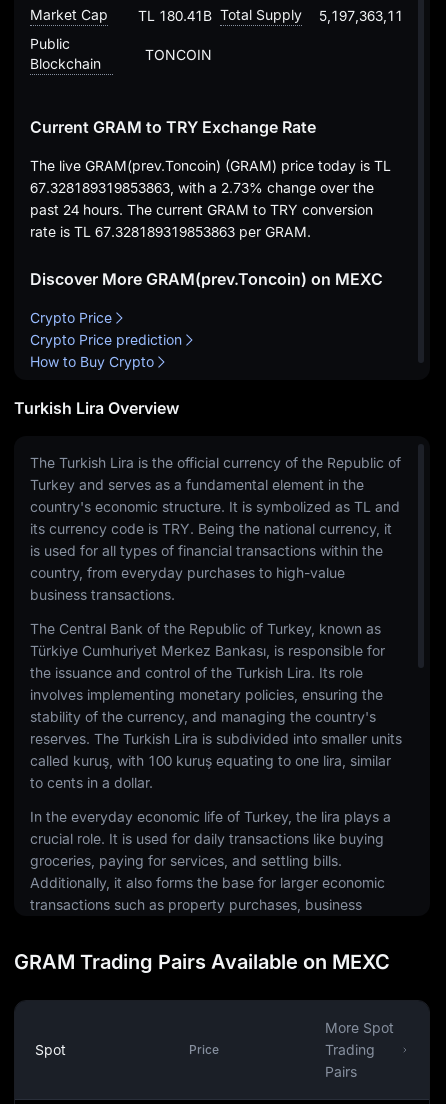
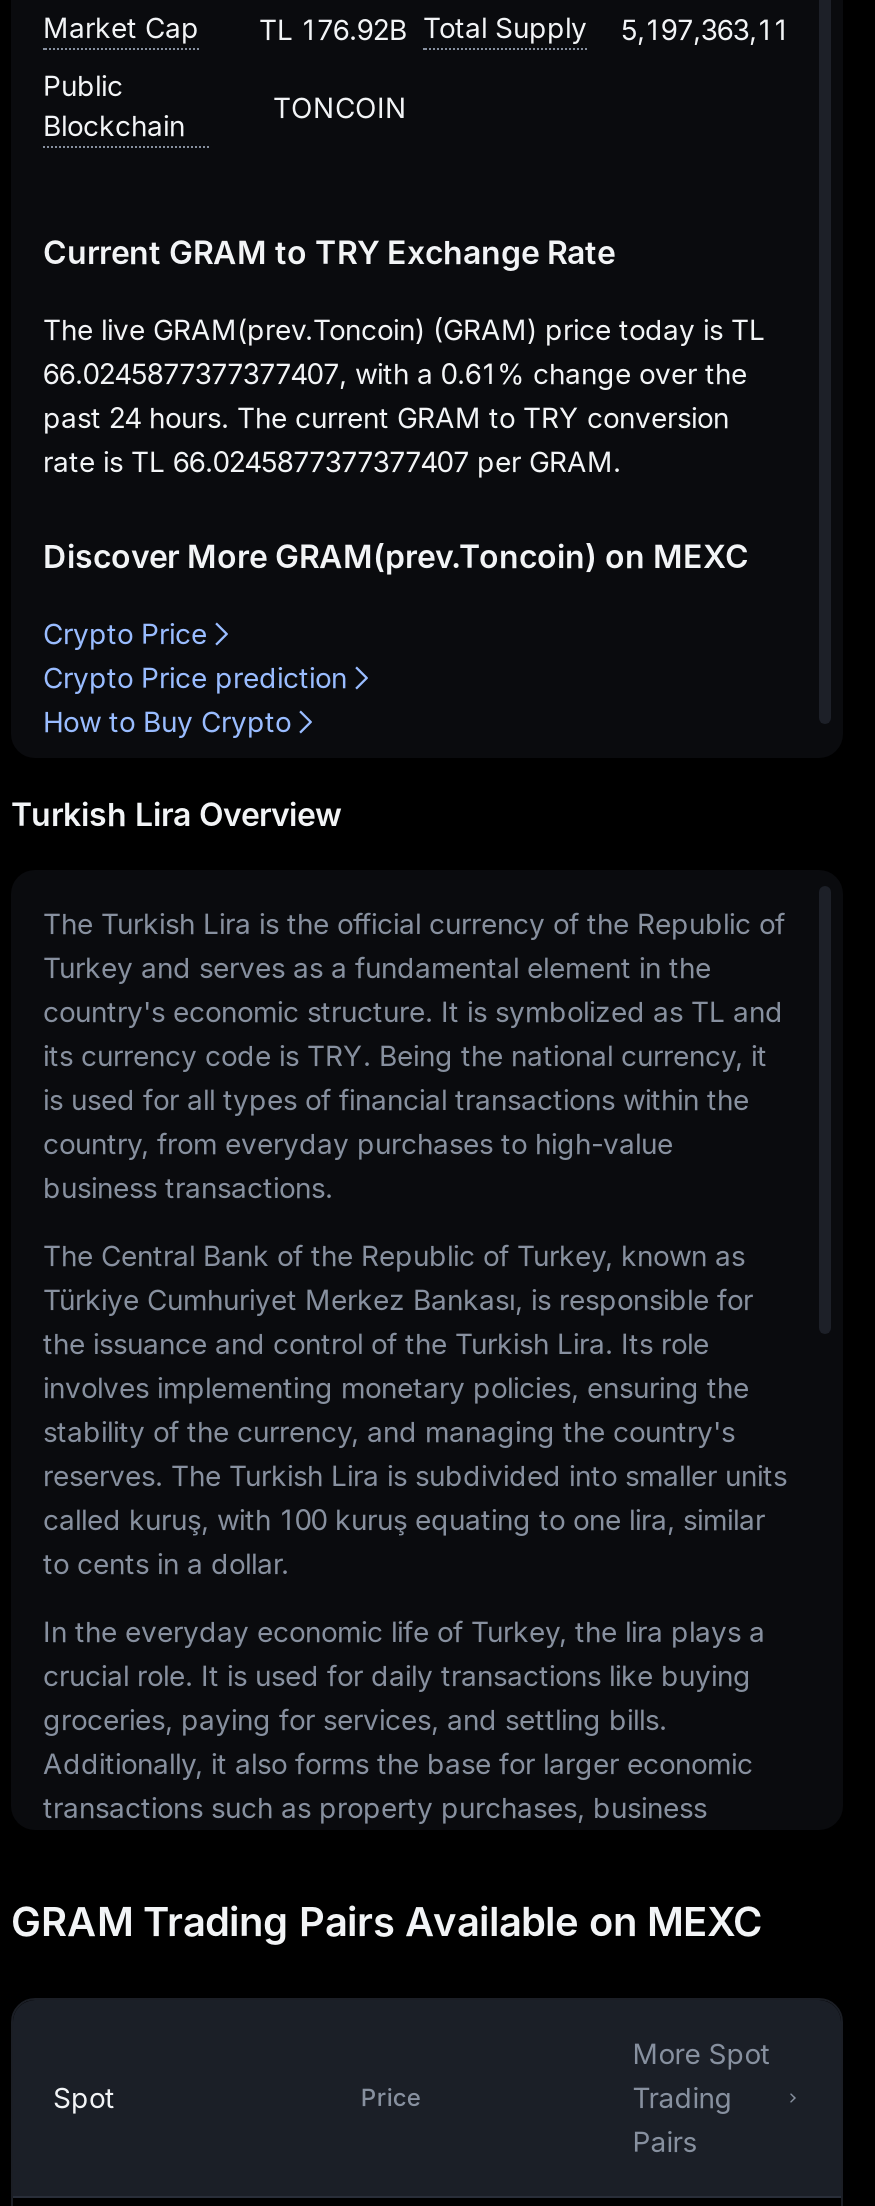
[138,6,302,24] TL 180.41B Total Supply -> [259,11,587,46] TL 176.92B Total Supply
[30,179,374,196] 67.328189319853863, with a 2.73% change over the -> [43,357,747,391] 66.0245877377377407, with a 0.61% change over the
[30,223,311,240] rate is TL 67.328189319853863 per GRAM. -> [43,445,621,479] rate is TL 66.0245877377377407 per GRAM.

